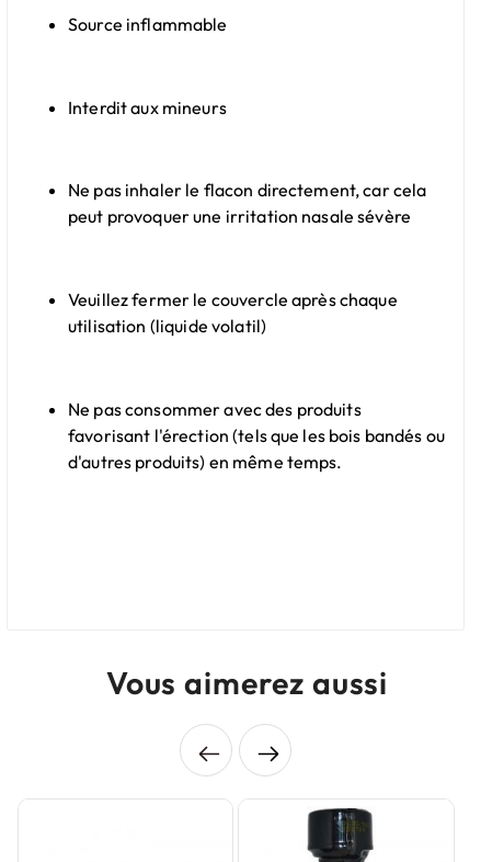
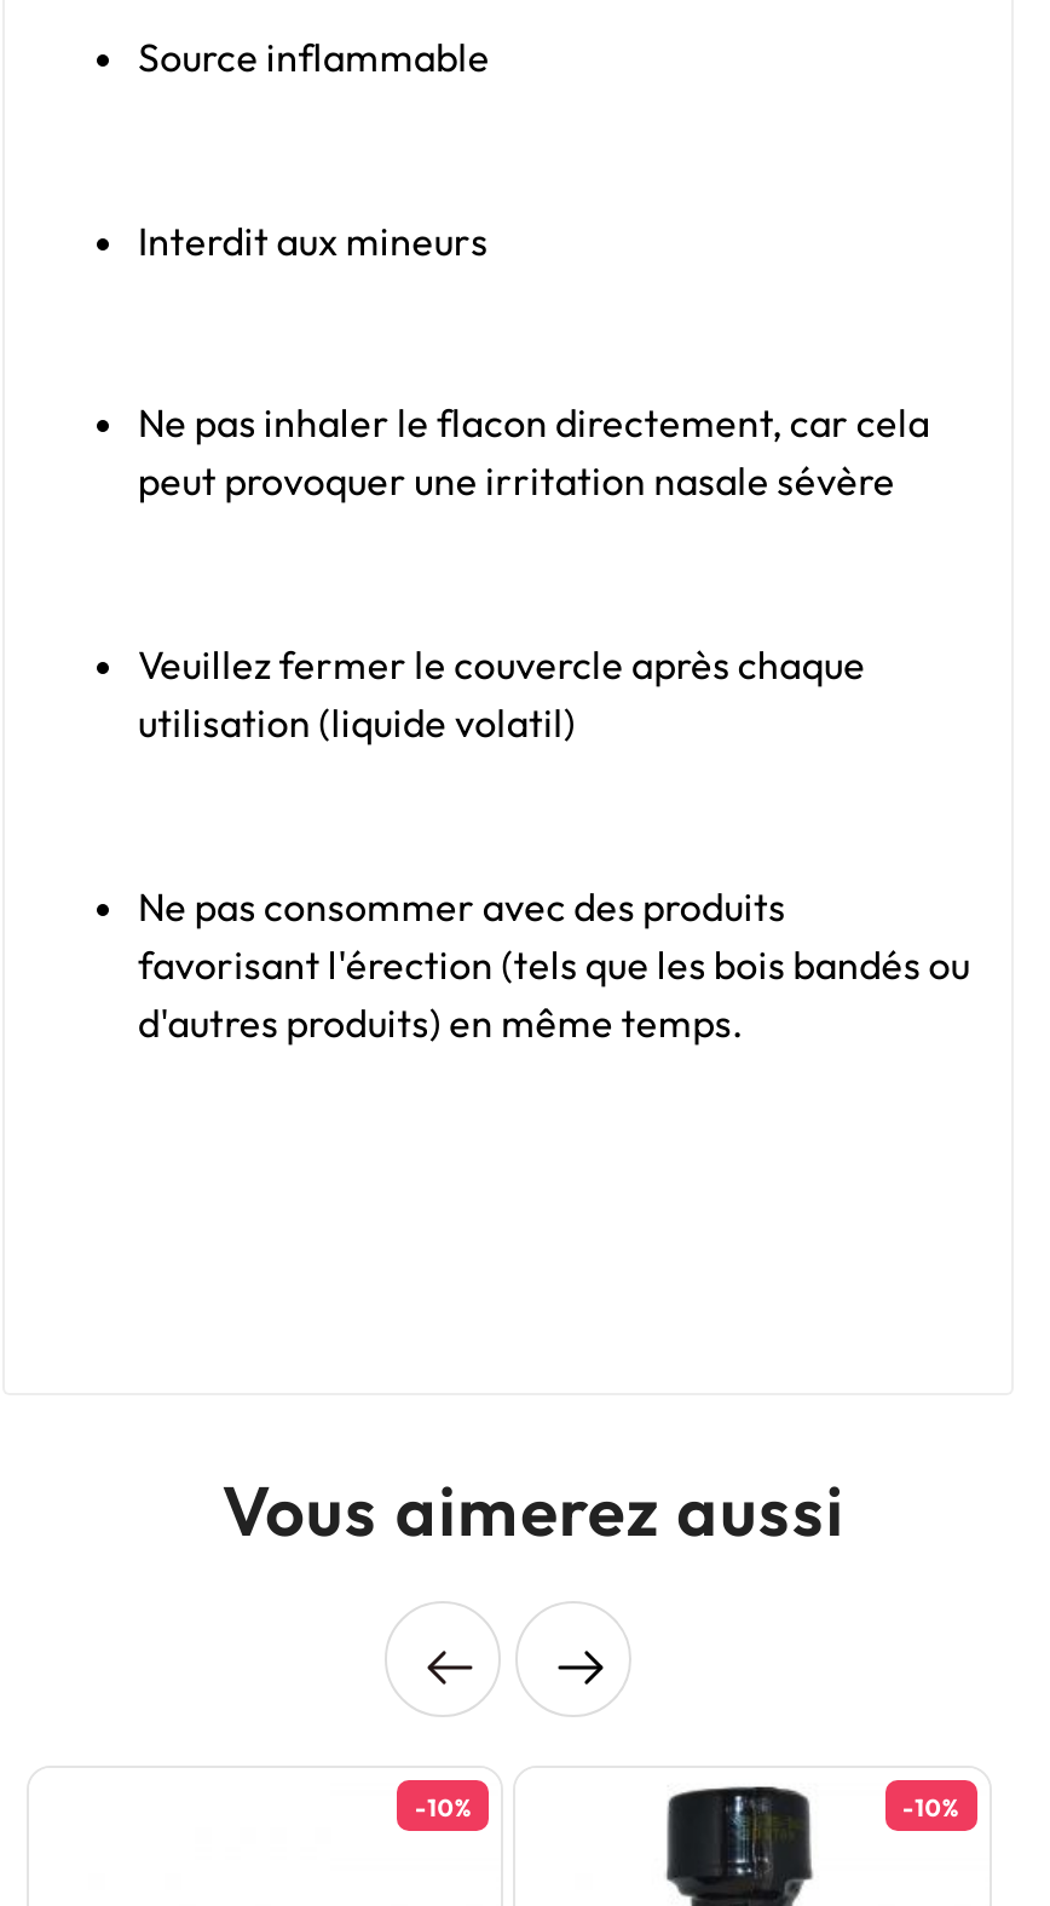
none -> [415,1792,472,1823] -10%
none -> [902,1792,959,1823] -10%

